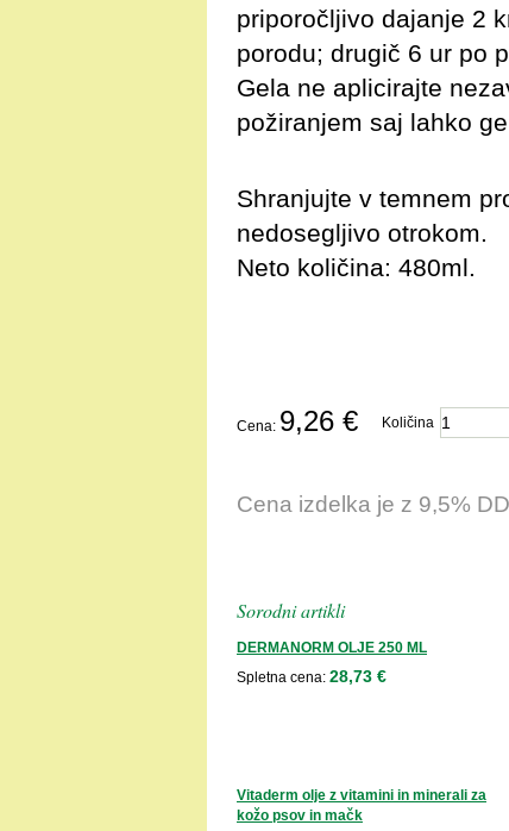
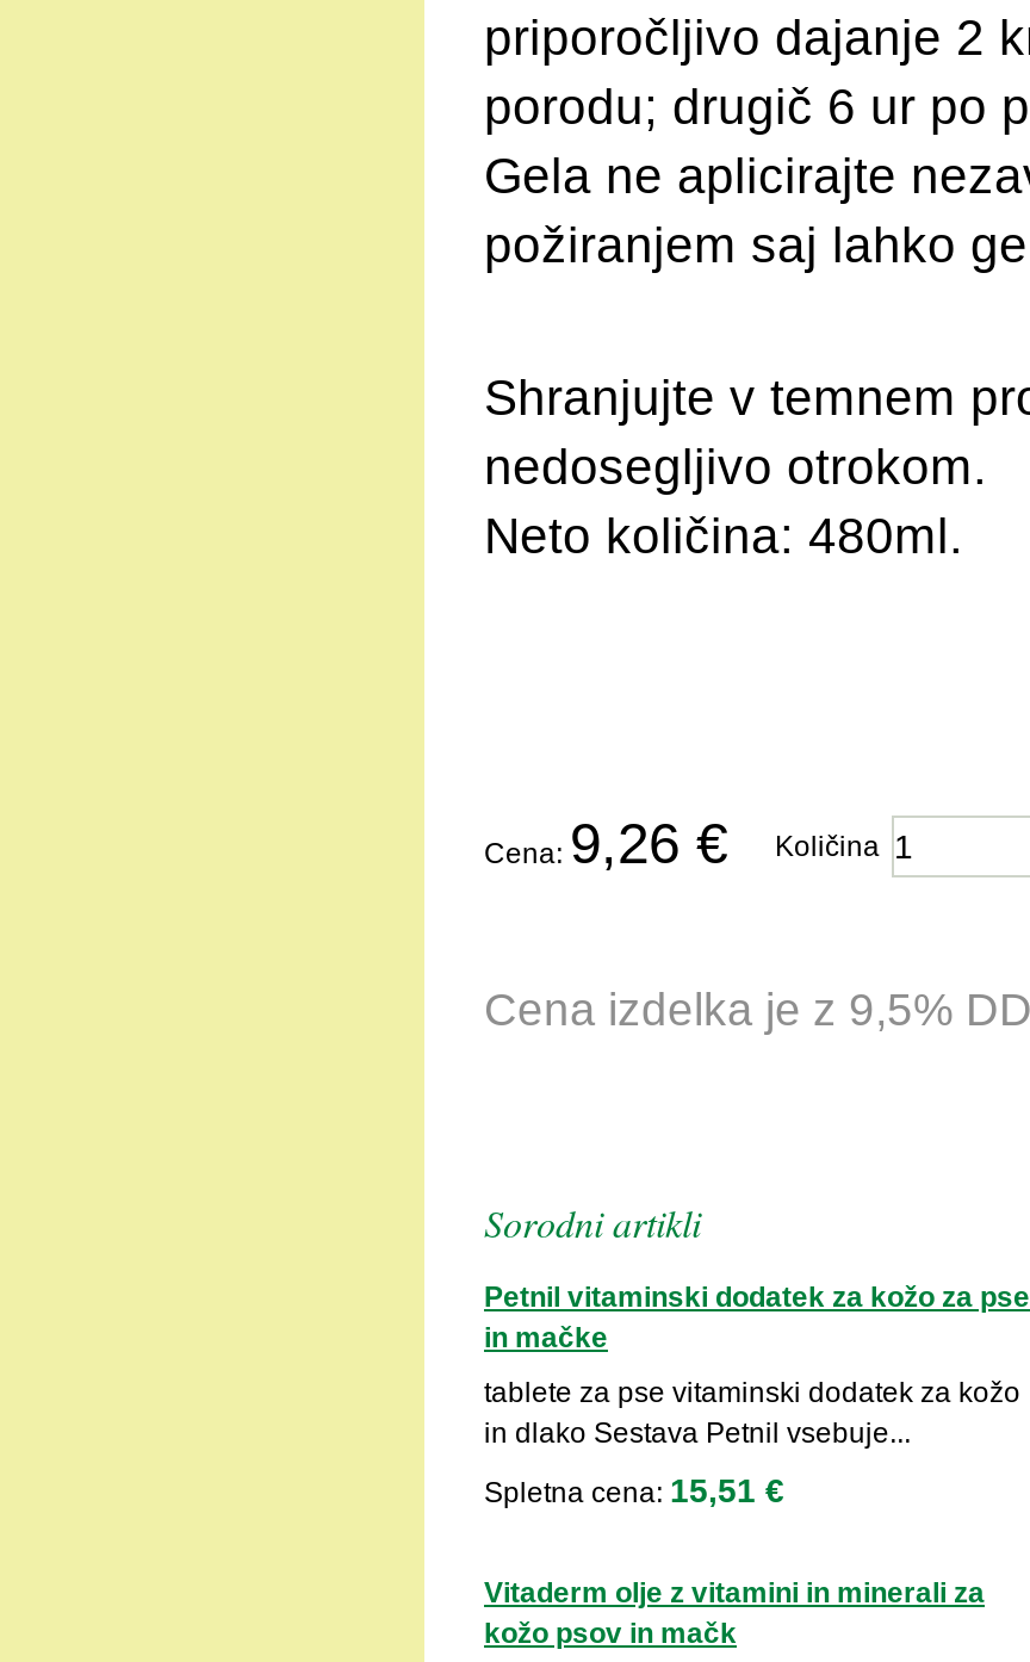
[237,639,427,686] DERMANORM OLJE 250 ML | Spletna cena: 28,73 € -> [484,1280,1030,1510] Petnil vitaminski dodatek za kožo za pse | in mačke | tablete za pse vitaminski dodatek za kožo | in dlako Sestava Petnil vsebuje... | Spletna cena: 15,51 €

